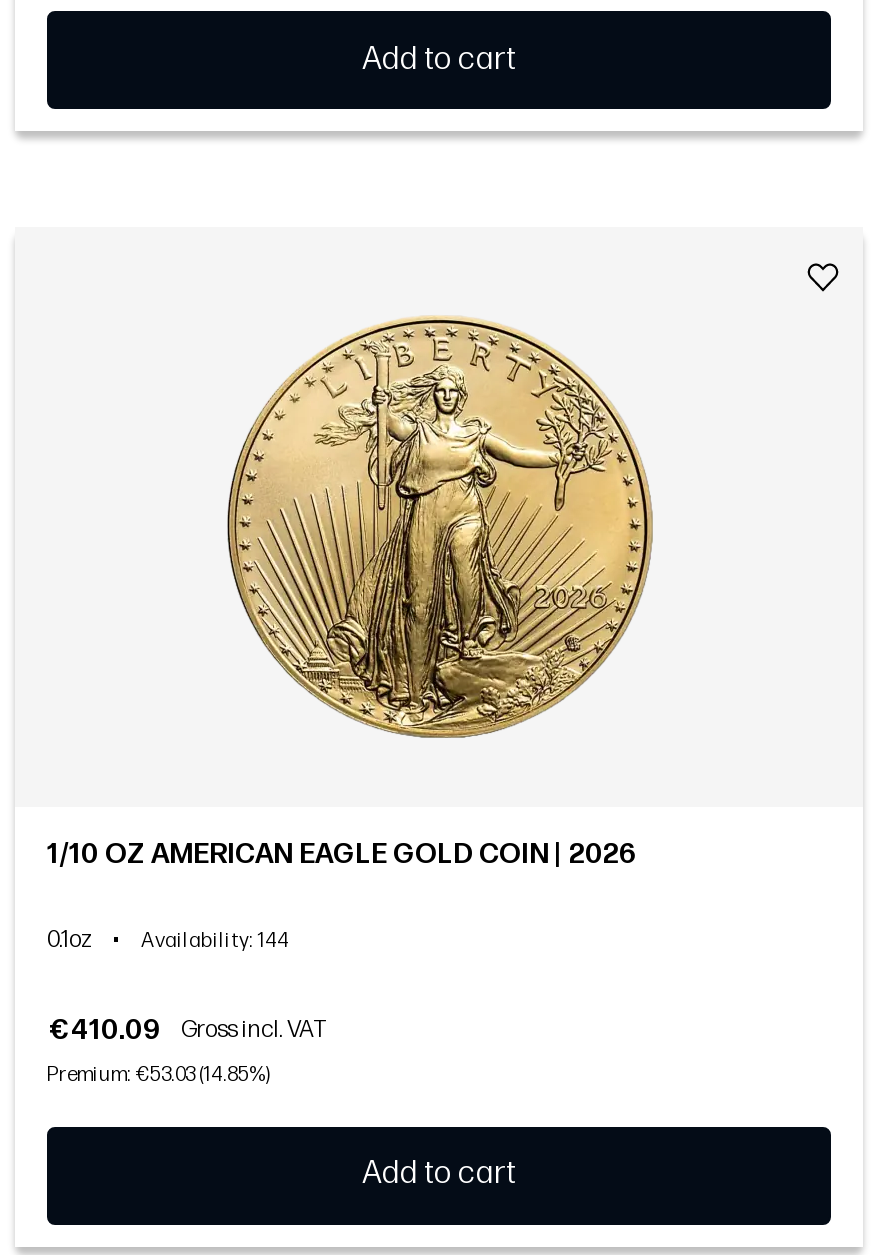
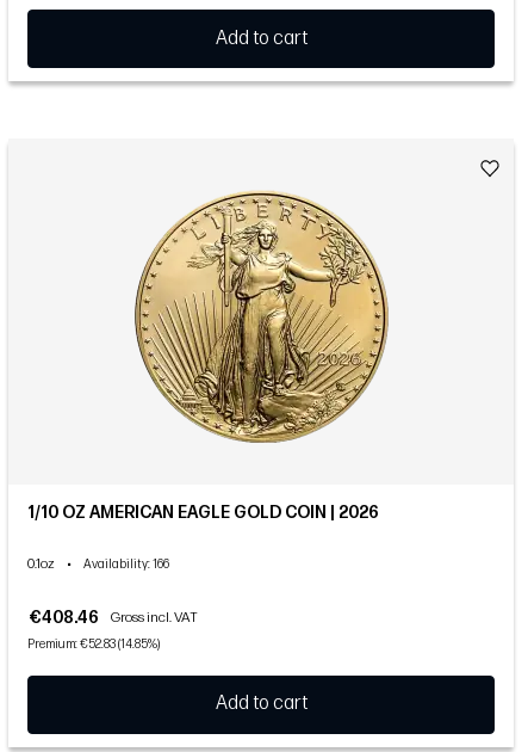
[141,929,289,953] Availability: 144 -> [83,558,169,572] Availability: 166
[49,1013,327,1047] €410.09 Gross incl. VAT -> [29,608,198,628] €408.46 Gross incl. VAT
[47,1063,269,1087] Premium: €53.03 (14.85%) -> [27,638,160,652] Premium: €52.83 (14.85%)

